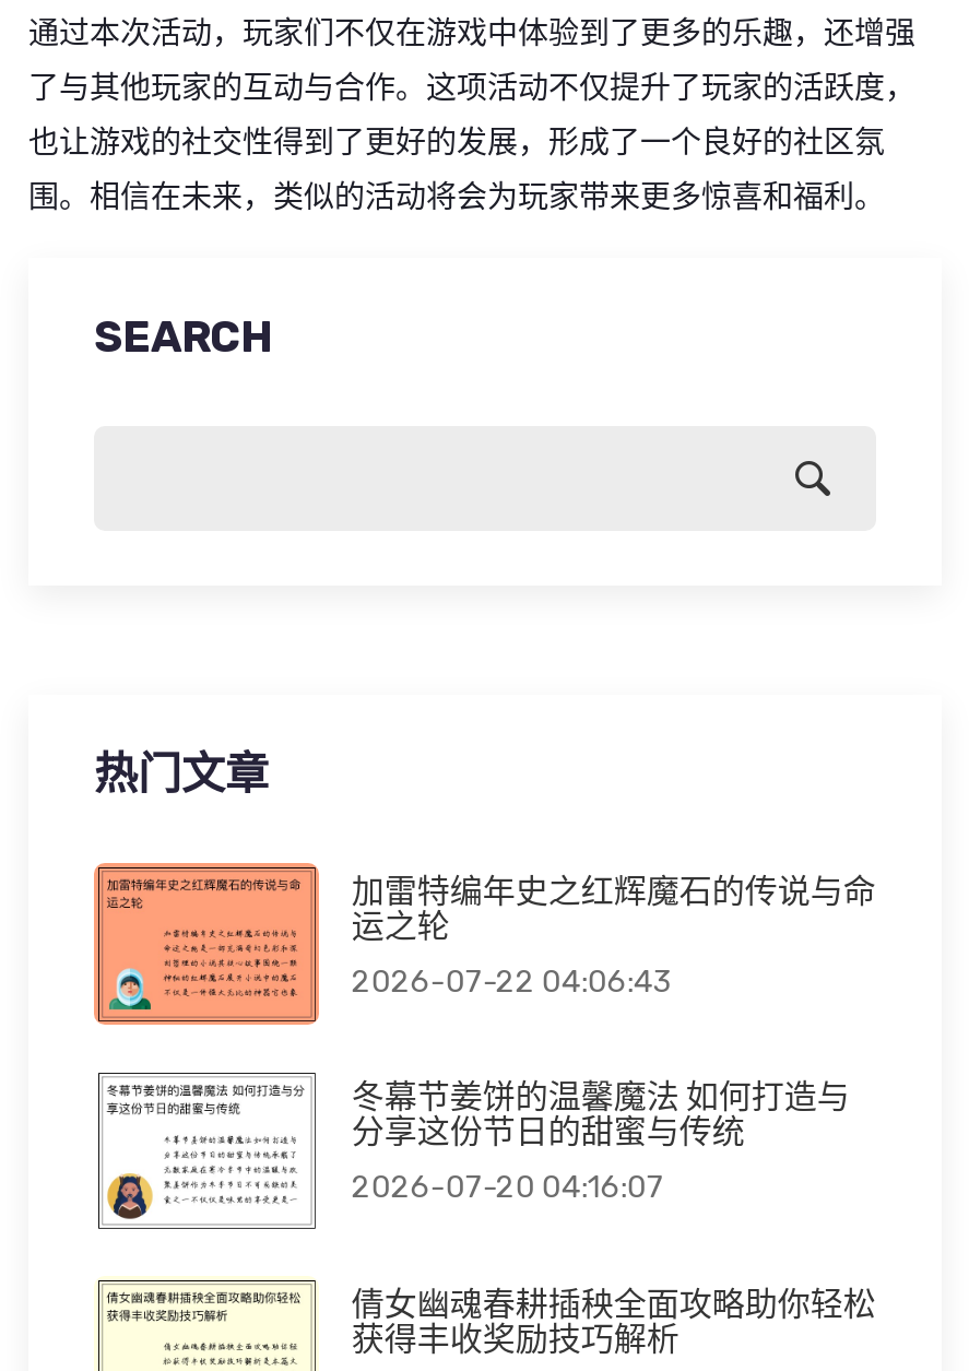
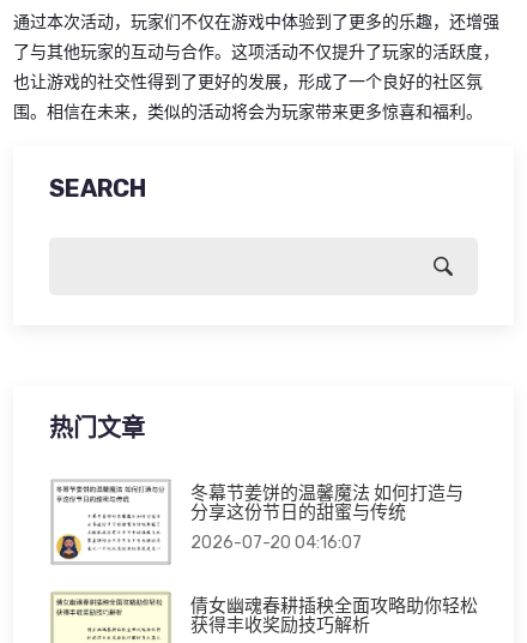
[92,861,876,1025] [image] | 加雷特编年史之红辉魔石的传说与命 | 运之轮 | 2026-07-22 04:06:43 -> none

